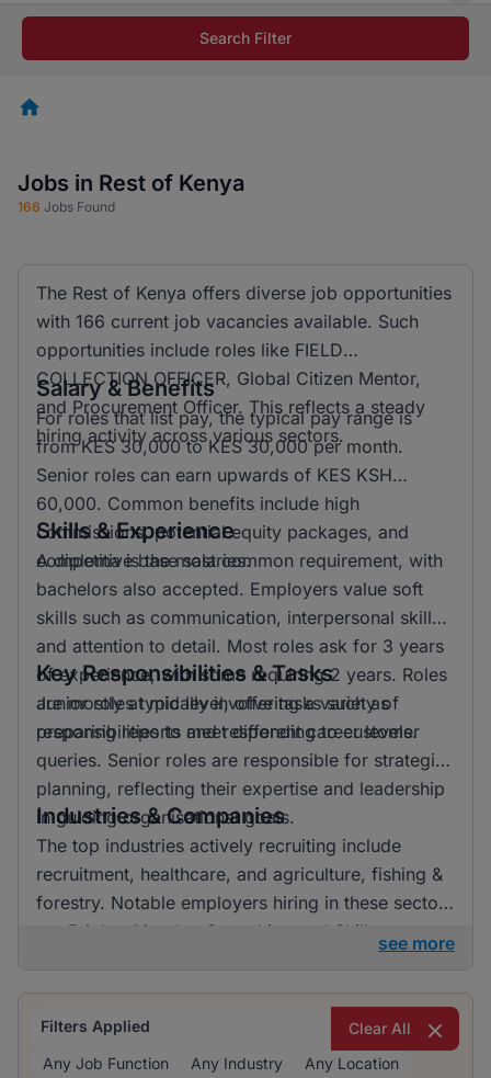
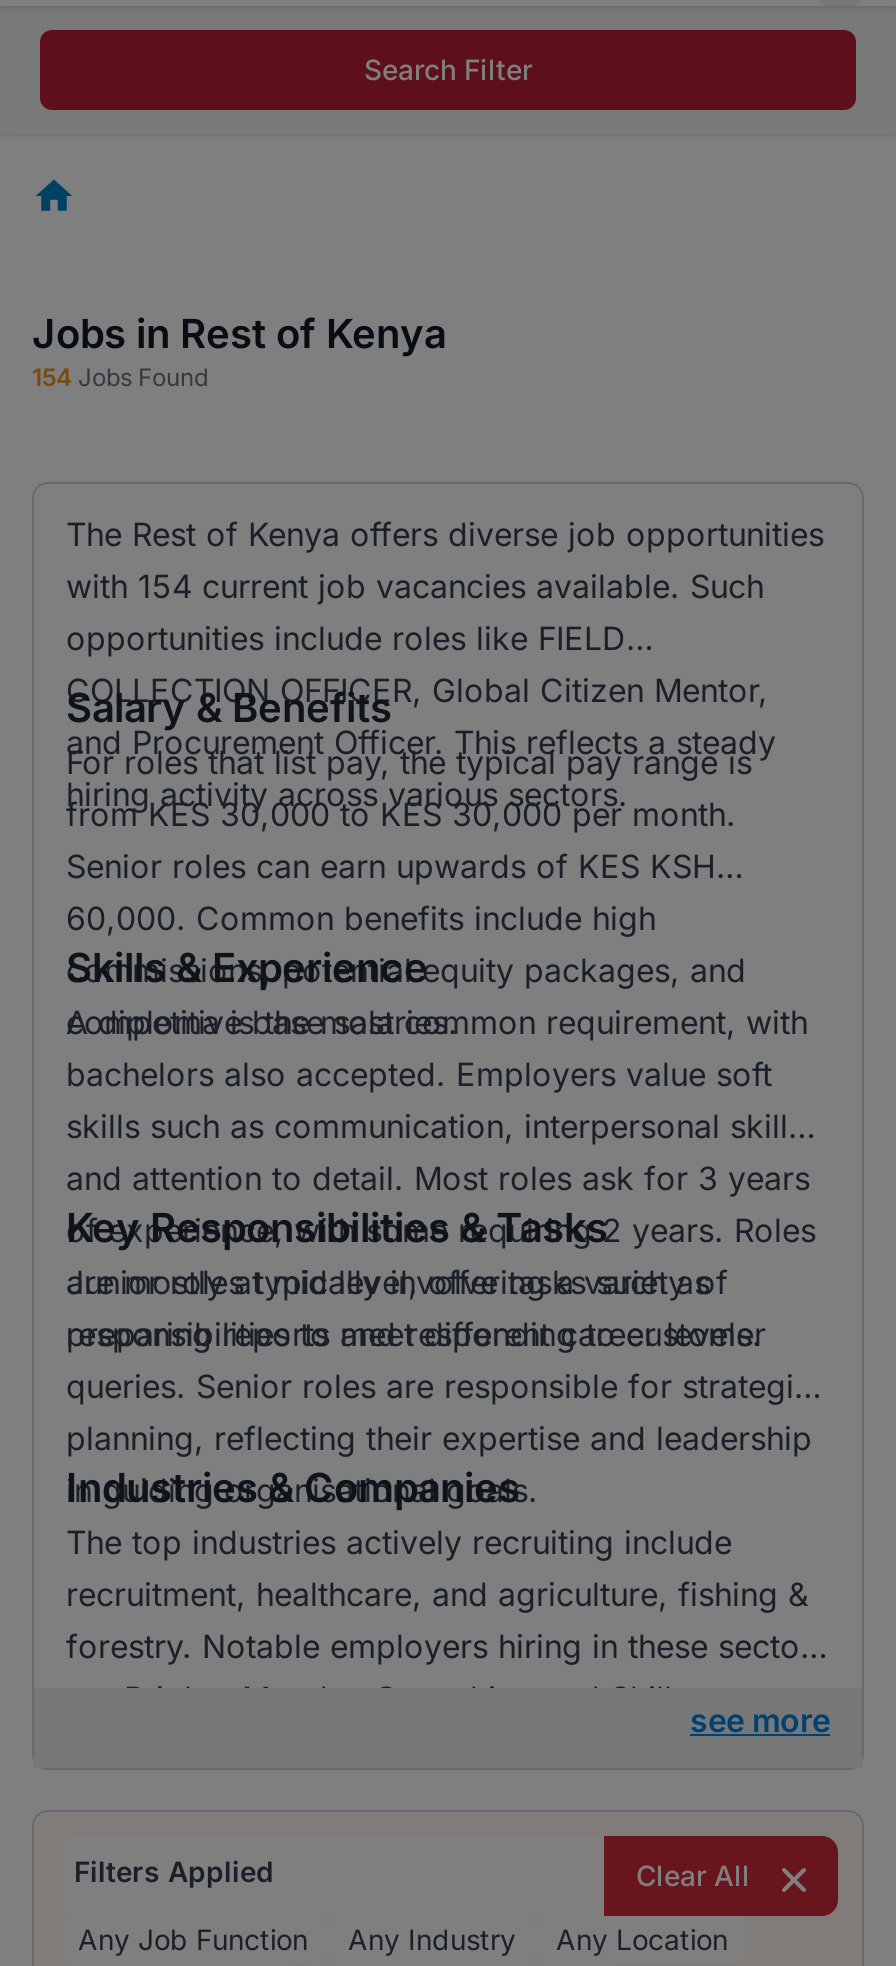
[18,199,115,215] 166 Jobs Found -> [32,362,208,392] 154 Jobs Found
[36,311,419,333] with 166 current job vacancies available. Such -> [66,566,764,606] with 154 current job vacancies available. Such

